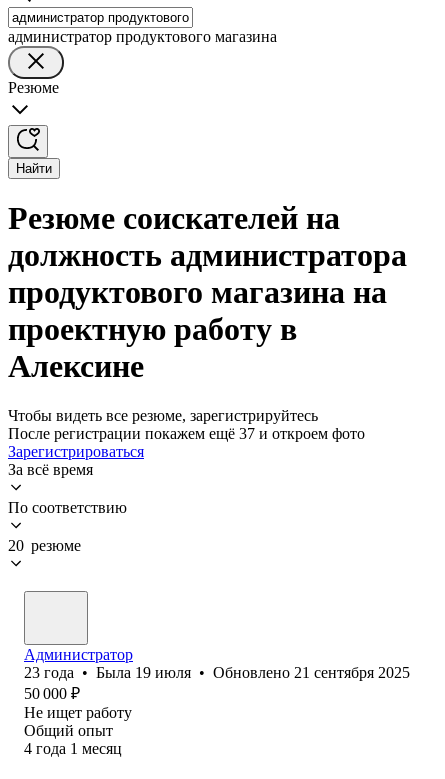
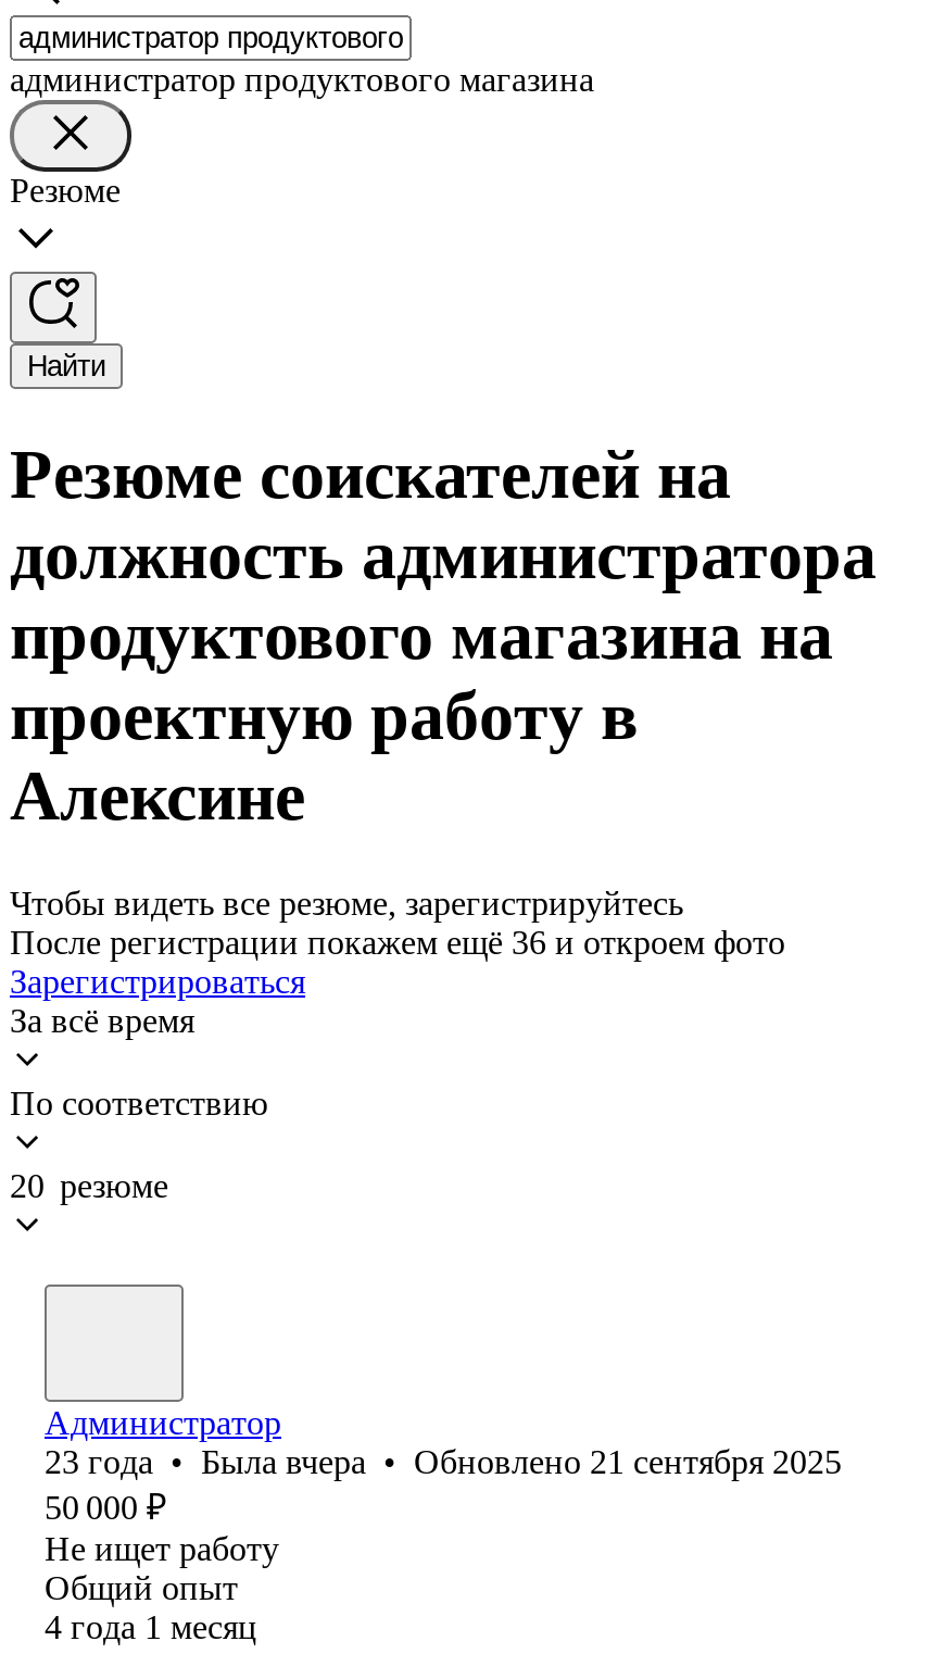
[8,425,365,442] После регистрации покажем ещё 37 и откроем фото -> [10,924,785,960] После регистрации покажем ещё 36 и откроем фото
[24,664,410,681] 23 года • Была 19 июля • Обновлено 21 сентября 2025 -> [45,1443,842,1480] 23 года • Была вчера • Обновлено 21 сентября 2025

